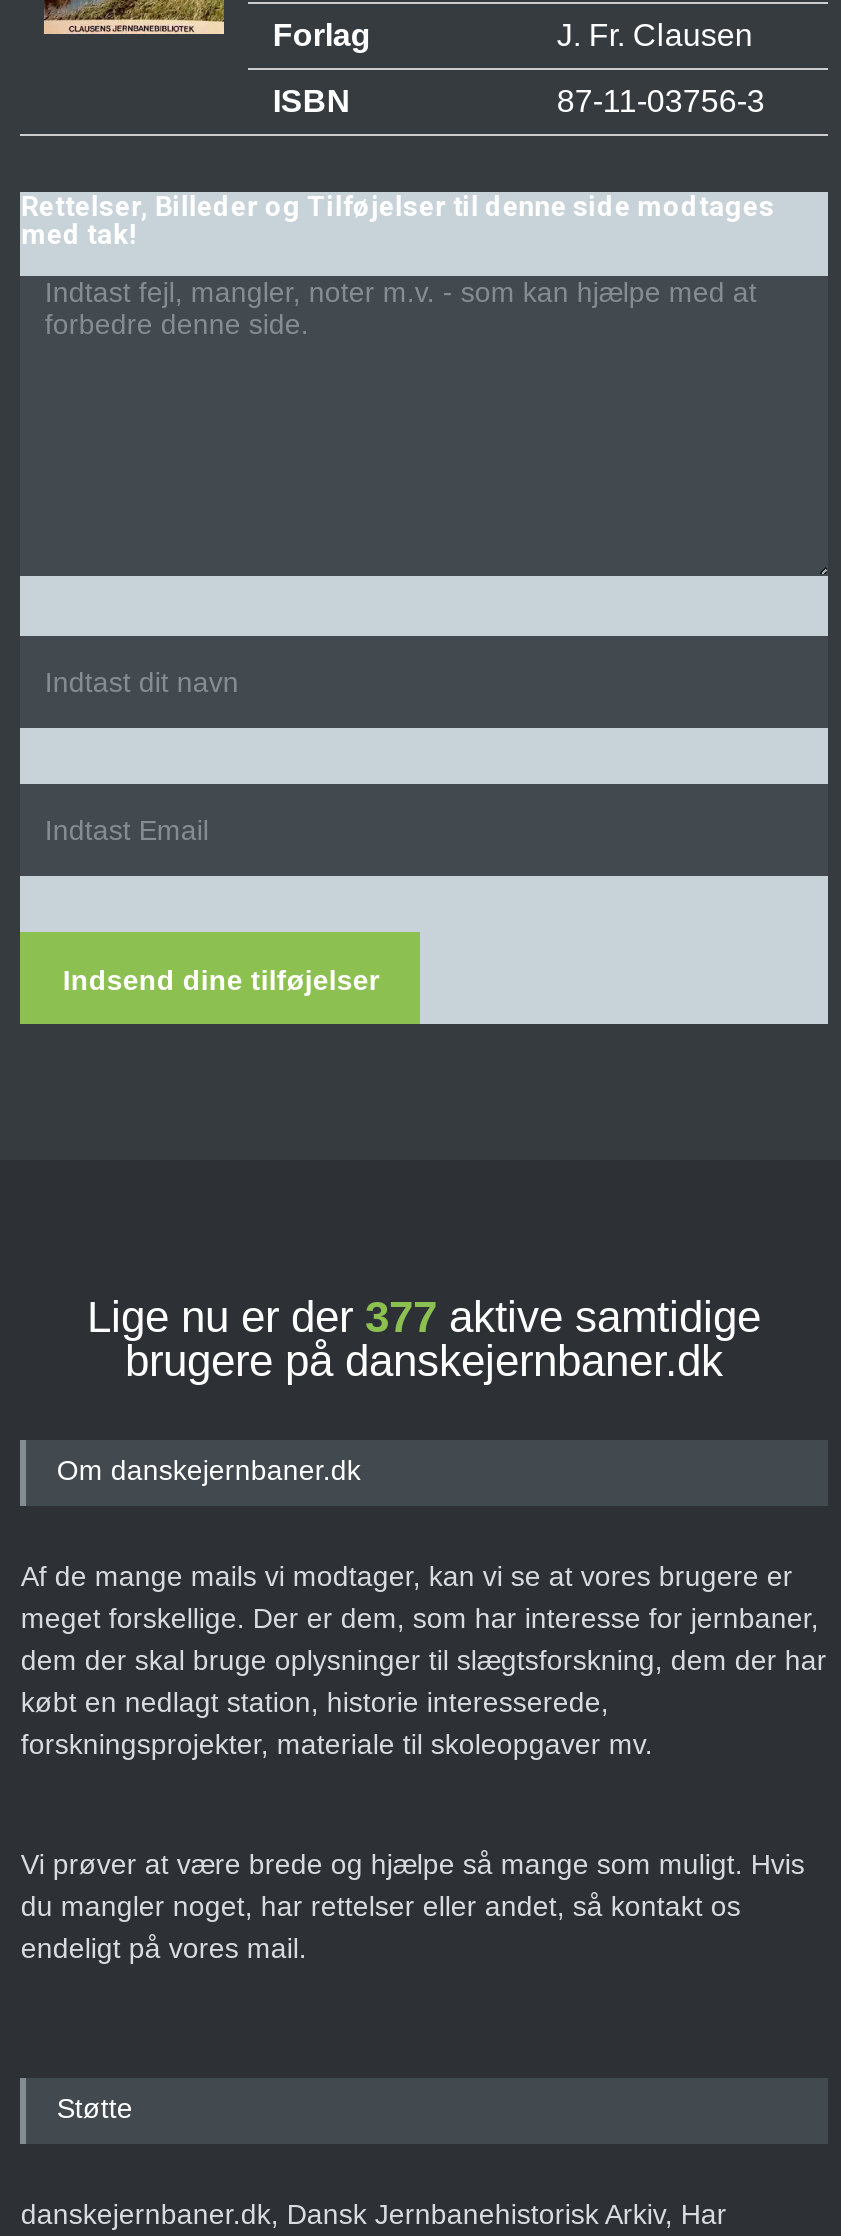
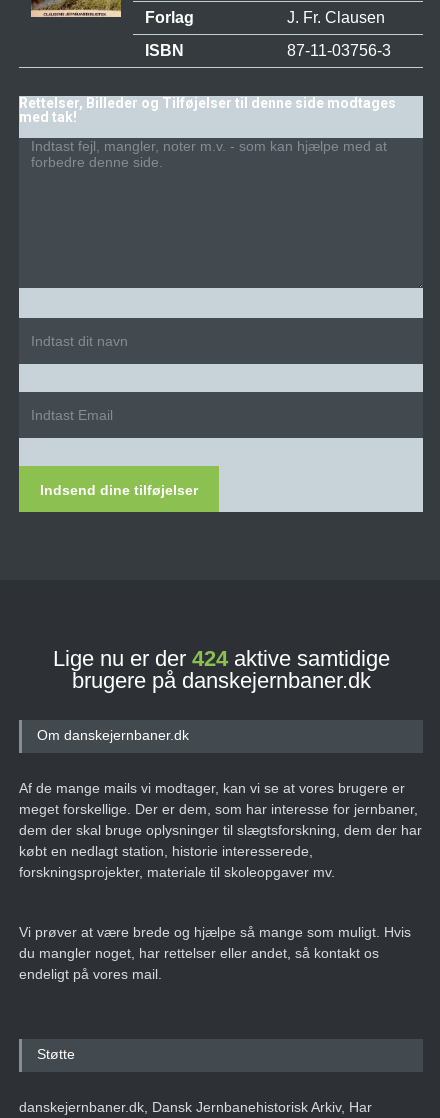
[87,1292,761,1342] Lige nu er der 377 aktive samtidige -> [52,646,389,671] Lige nu er der 424 aktive samtidige

